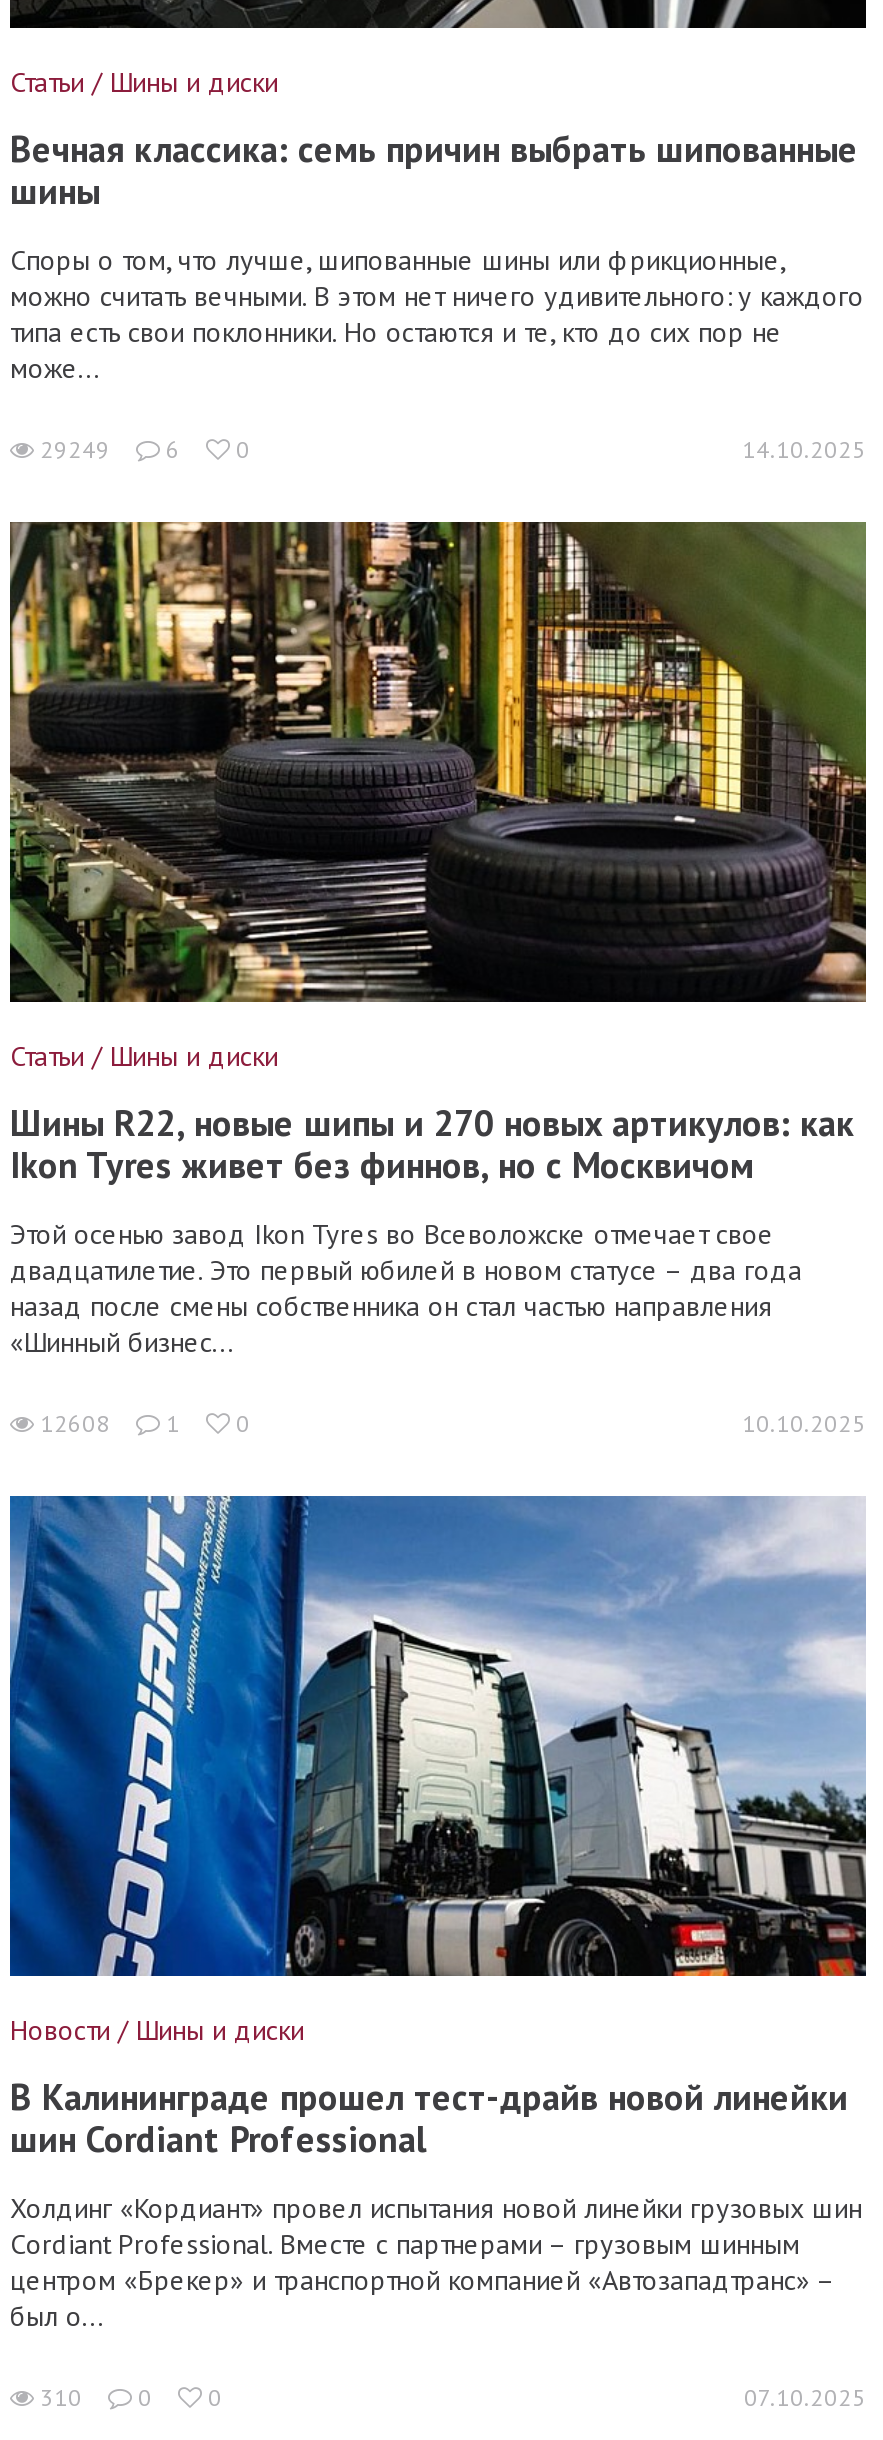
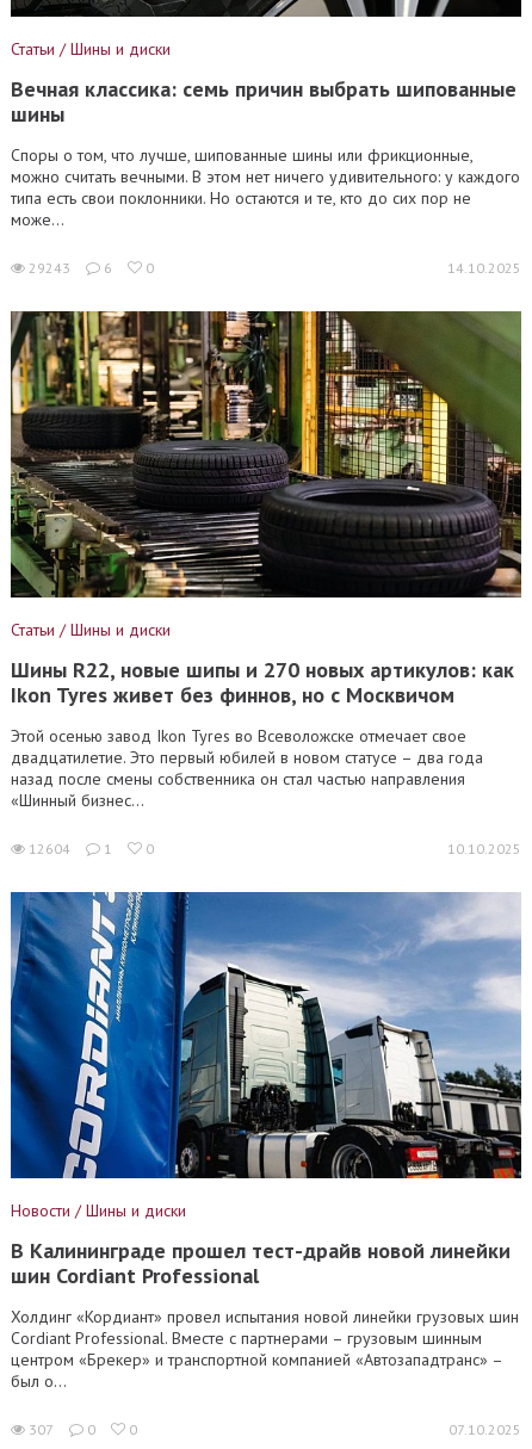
[34,434,250,464] 29249 6 0 -> [25,259,154,277] 29243 6 0
[34,1408,250,1438] 12608 1 0 -> [25,840,154,857] 12604 1 0
[34,2382,222,2412] 310 0 0 -> [25,1420,137,1438] 307 0 0

